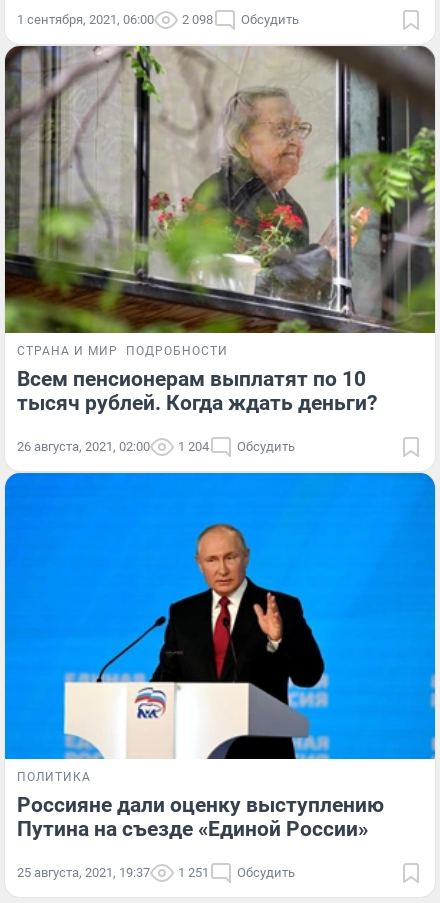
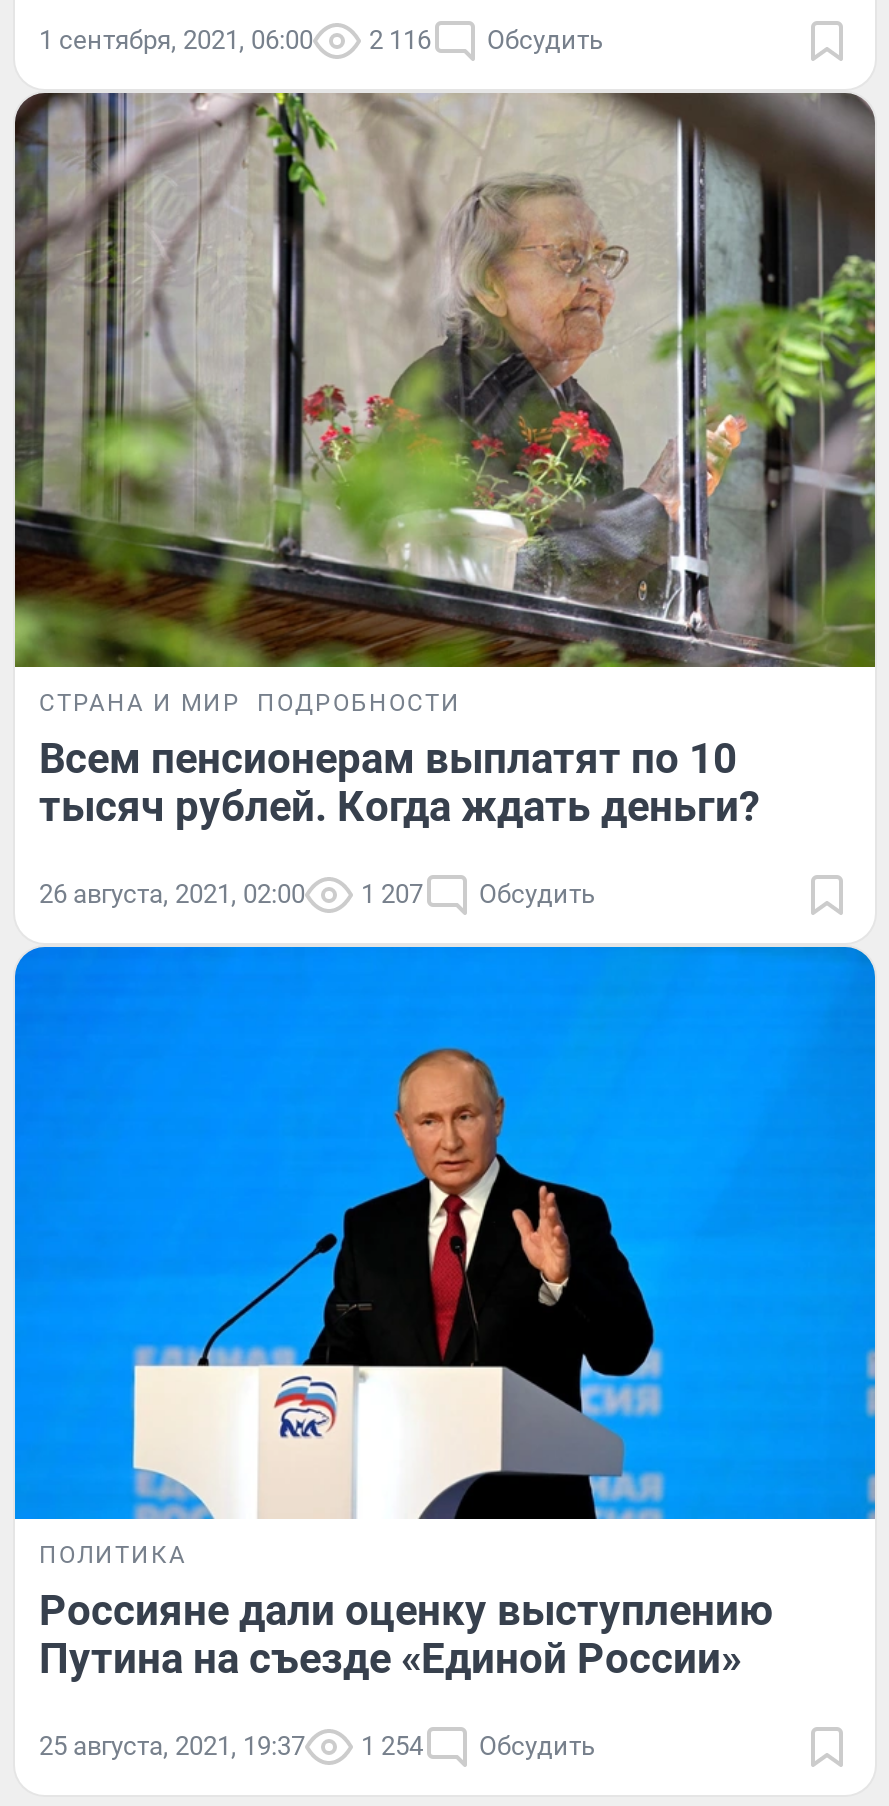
[17,12,299,27] 1 сентября, 2021, 06:00 2 098 Обсудить -> [39,25,603,55] 1 сентября, 2021, 06:00 2 116 Обсудить
[17,439,295,454] 26 августа, 2021, 02:00 1 204 Обсудить -> [39,878,595,908] 26 августа, 2021, 02:00 1 207 Обсудить
[17,865,295,880] 25 августа, 2021, 19:37 1 251 Обсудить -> [39,1732,595,1762] 25 августа, 2021, 19:37 1 254 Обсудить

